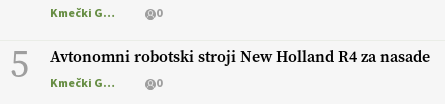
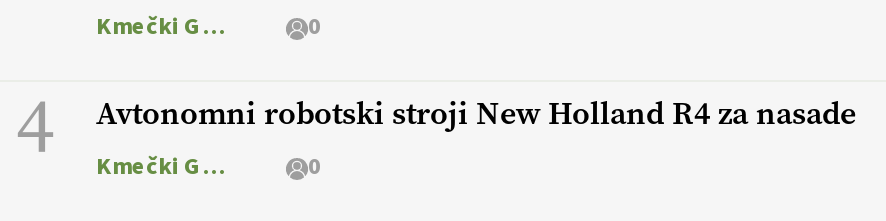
[10,38,430,89] 5 Avtonomni robotski stroji New Holland R4 za nasade -> [16,75,856,177] 4 Avtonomni robotski stroji New Holland R4 za nasade

